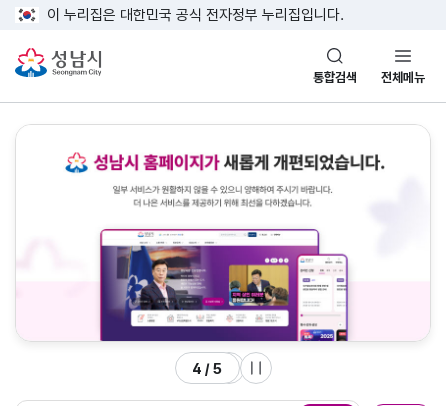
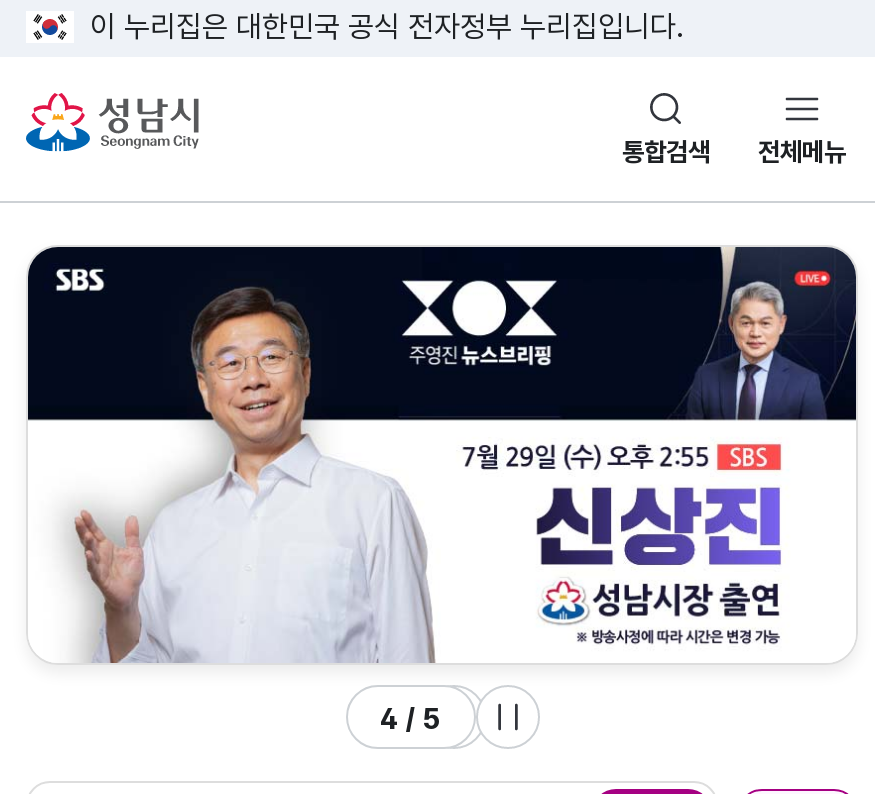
[16,132,430,342] [image] -> [26,245,858,665] [image]

